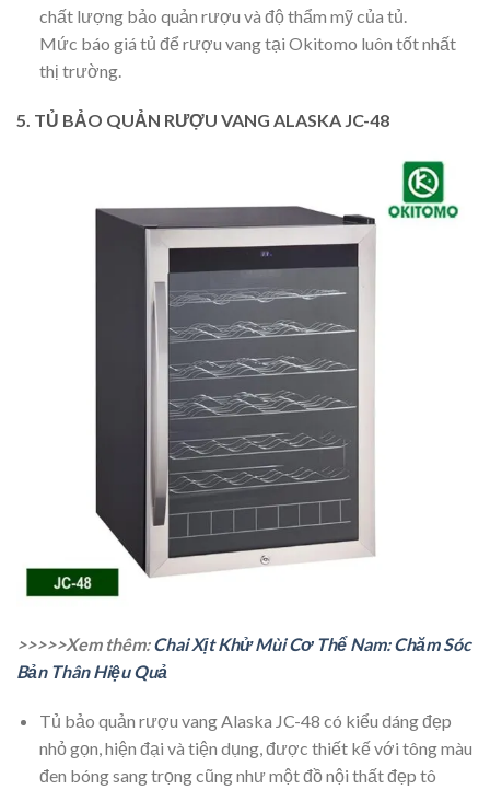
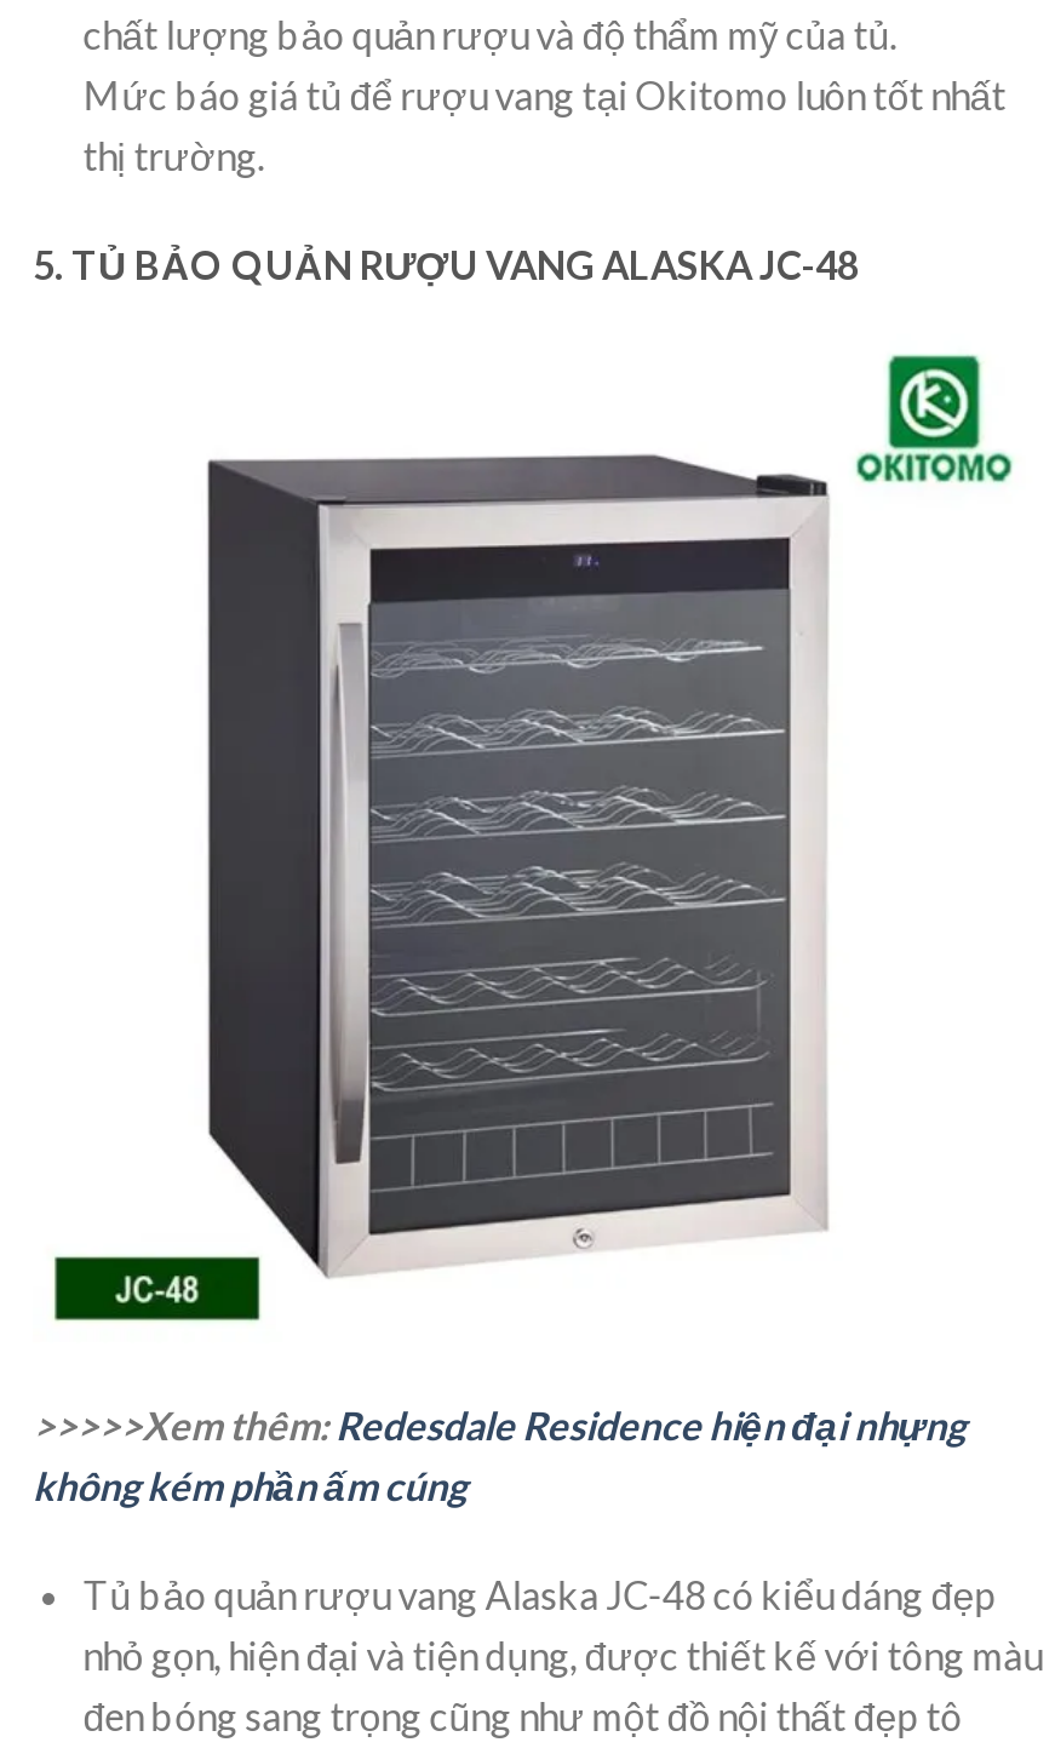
[16,633,471,681] >>>>>Xem thêm: Chai Xịt Khử Mùi Cơ Thể Nam: Chăm Sóc | Bản Thân Hiệu Quả -> [33,1400,965,1507] >>>>>Xem thêm: Redesdale Residence hiện đại nhựng | không kém phần ấm cúng

